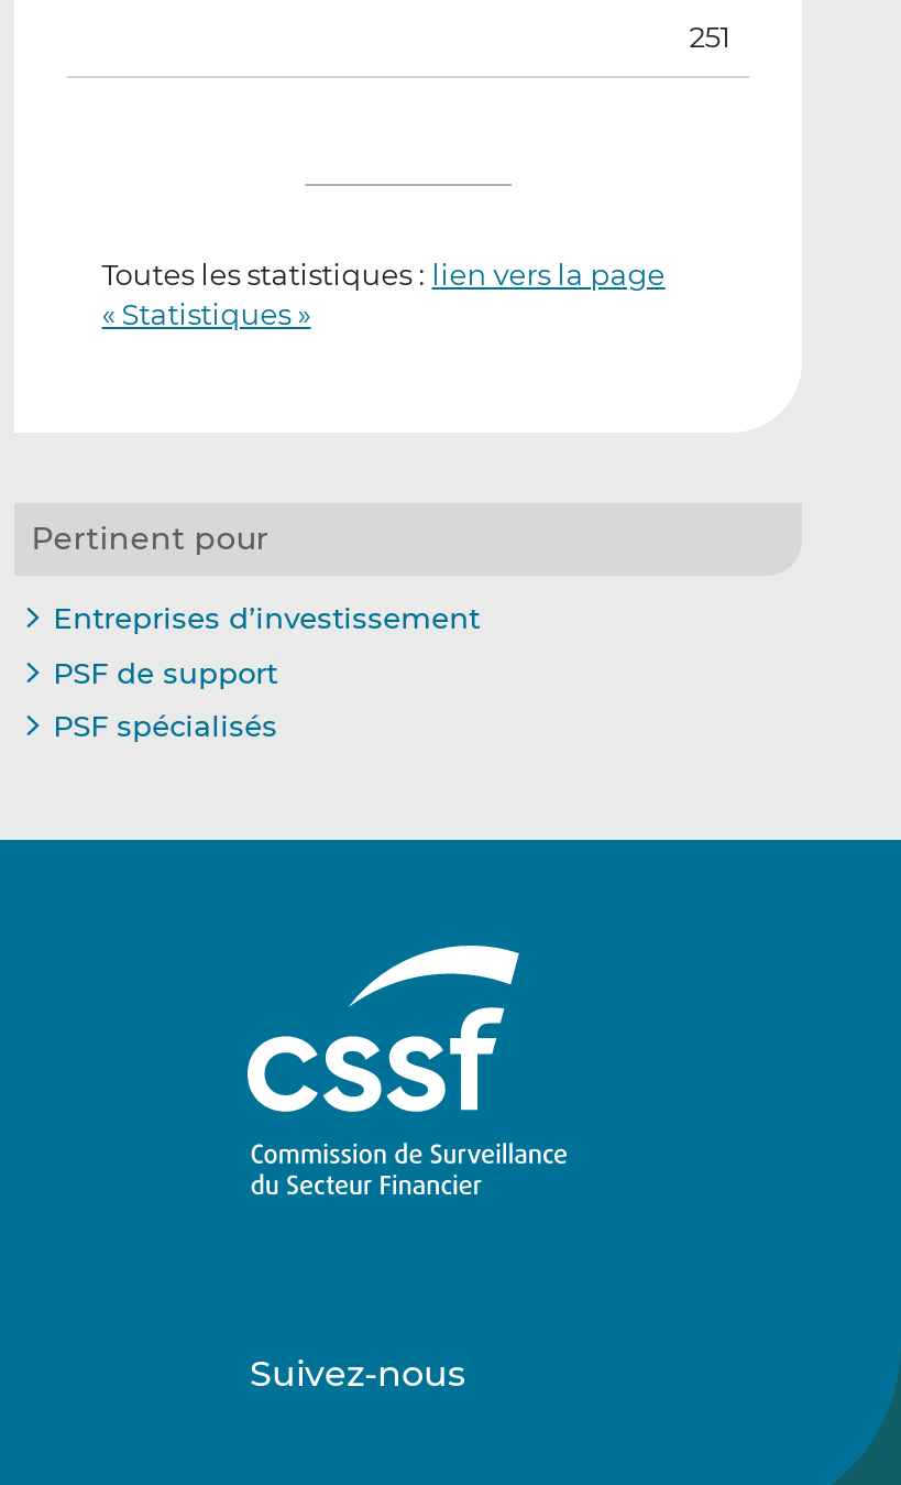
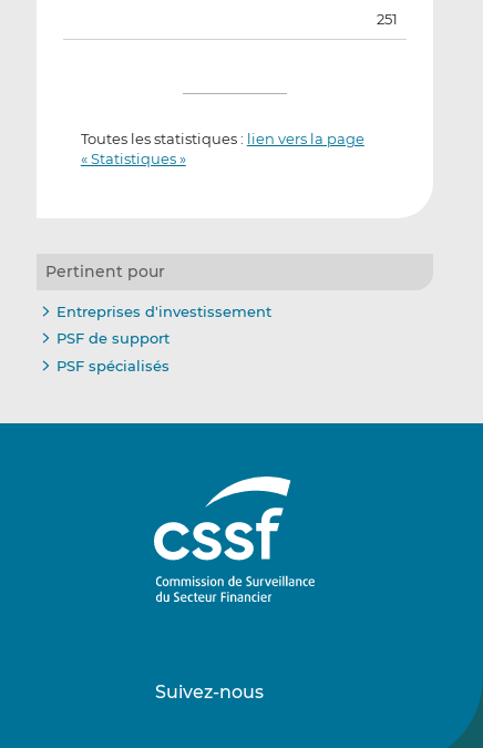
[53,600,480,636] Entreprises d’investissement -> [56,303,271,320] Entreprises d'investissement

